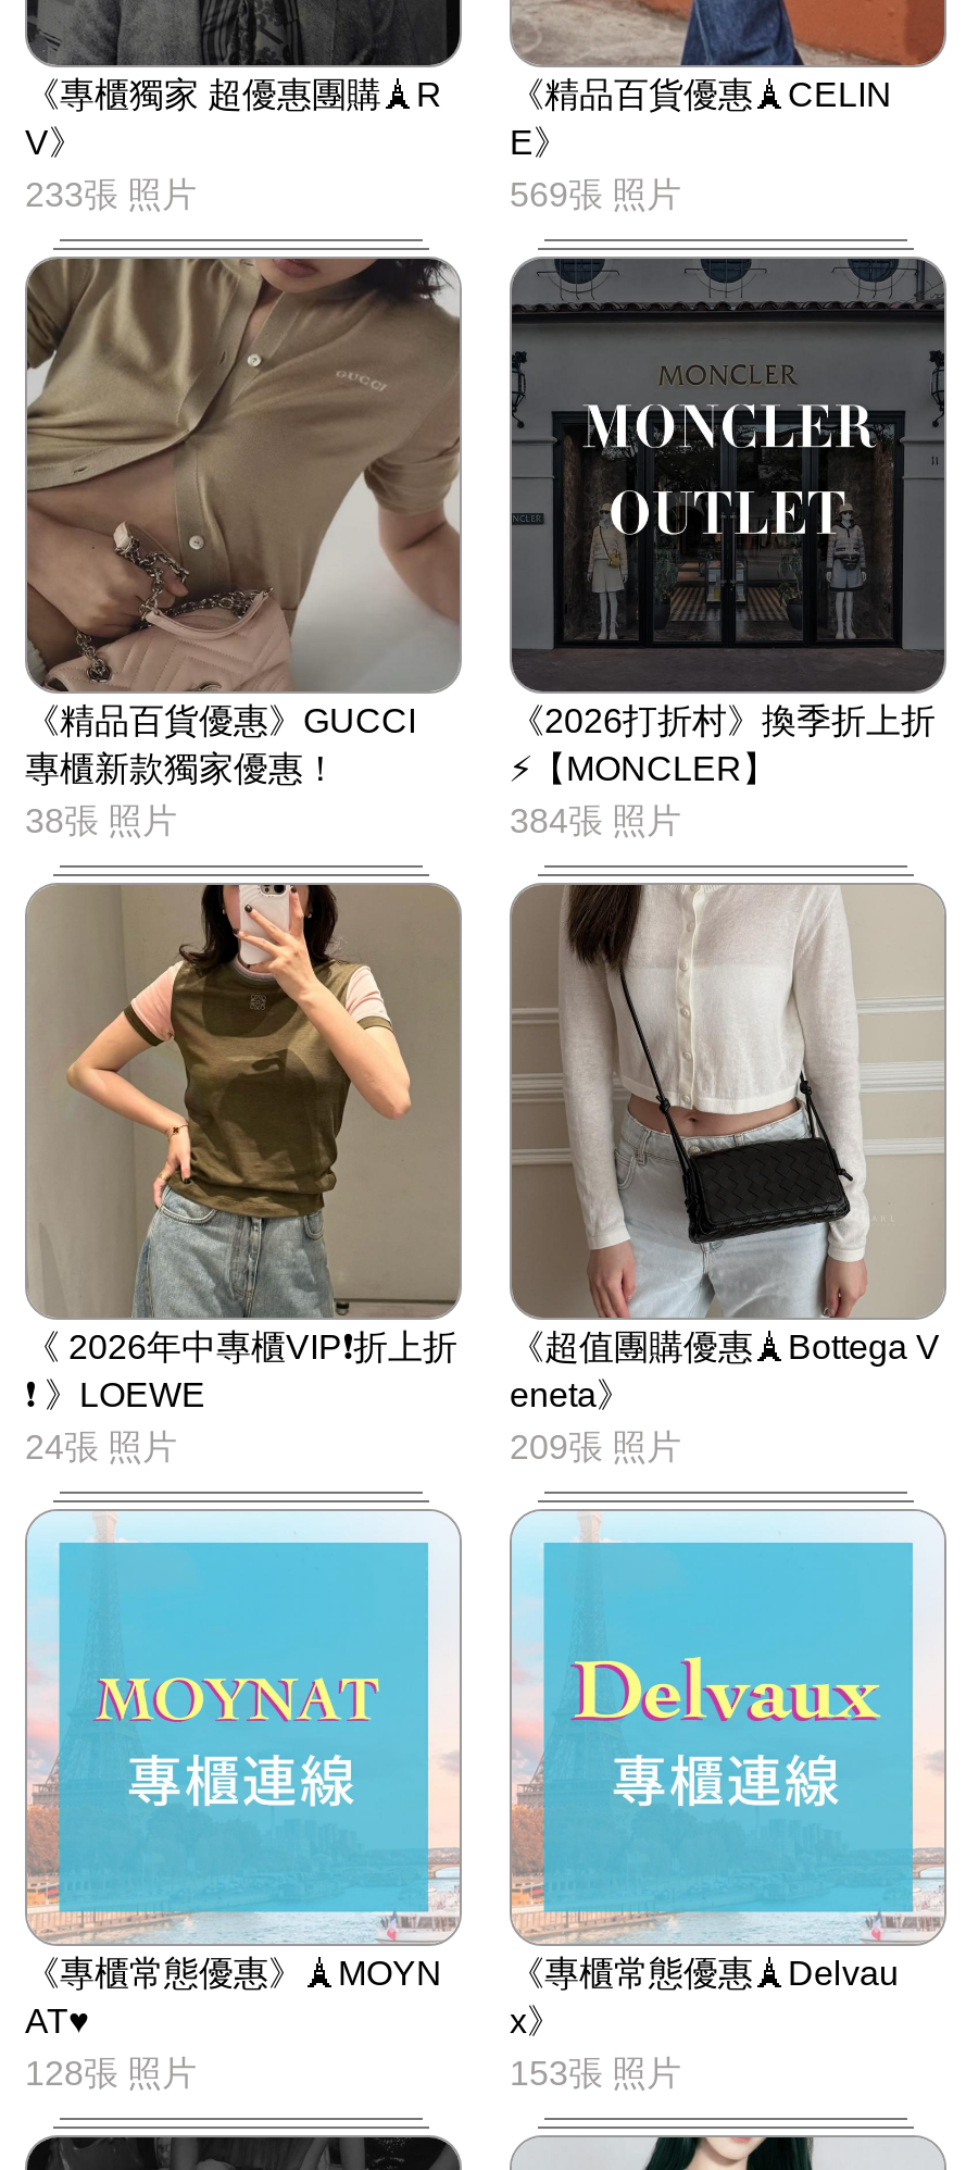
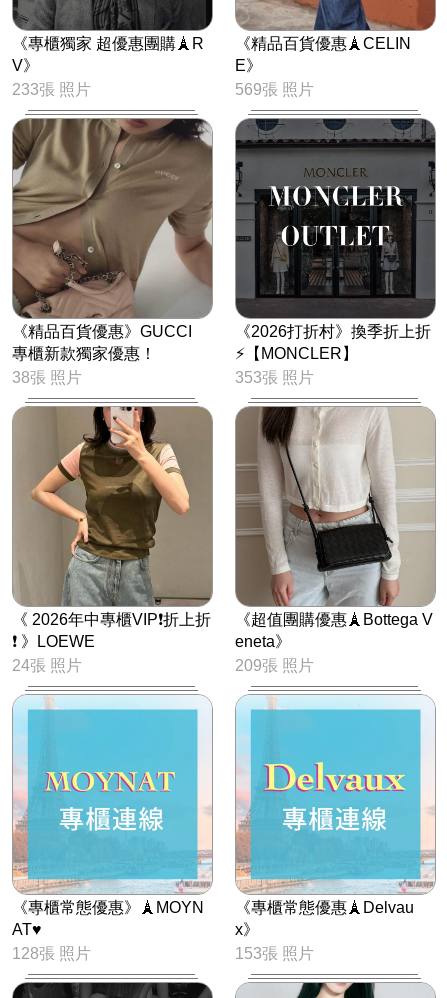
[510,802,681,839] 384張 照片 -> [235,369,314,386] 353張 照片

